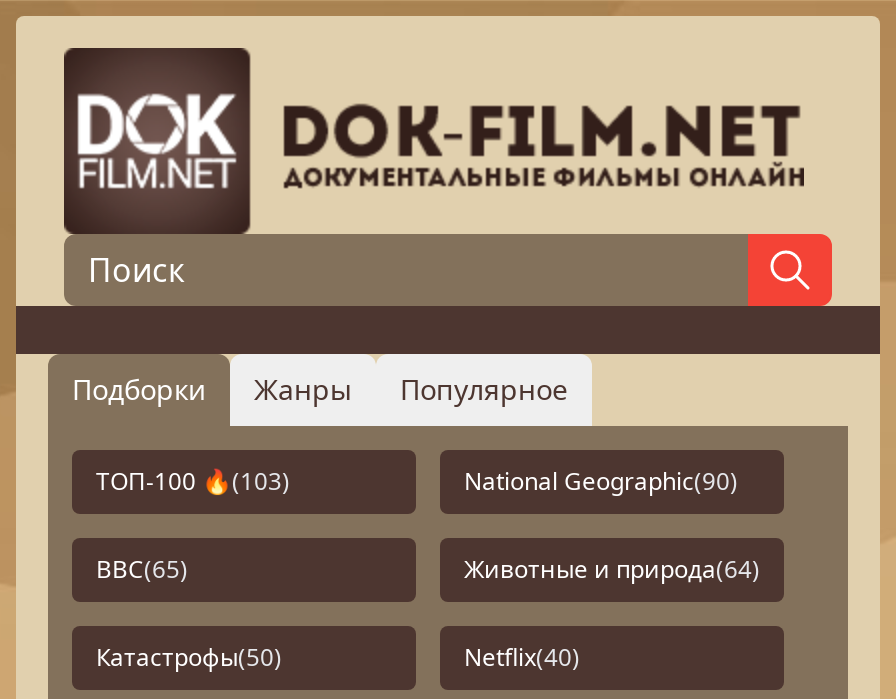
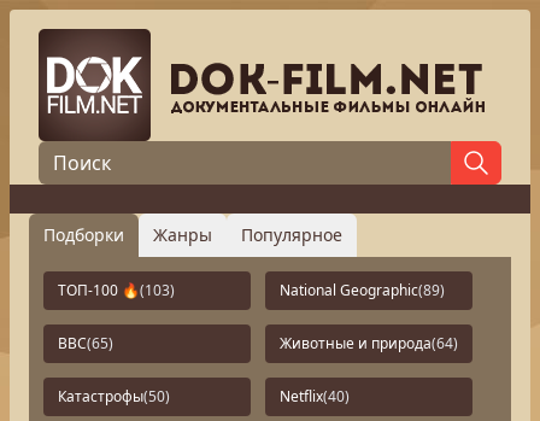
[464,464,738,498] National Geographic(90) -> [280,280,445,300] National Geographic(89)

